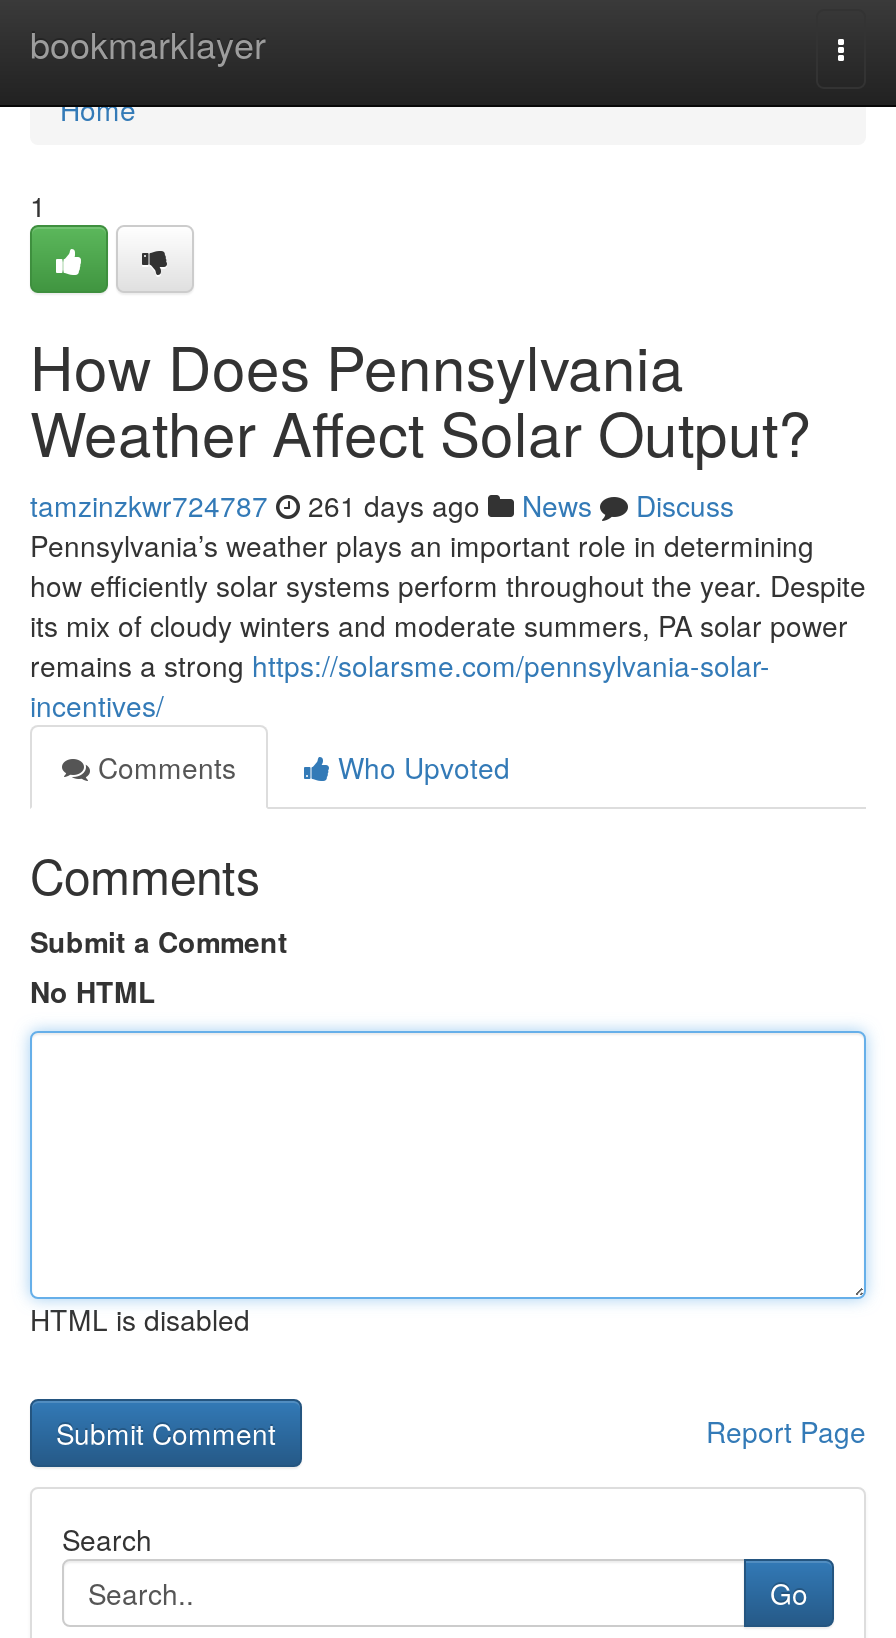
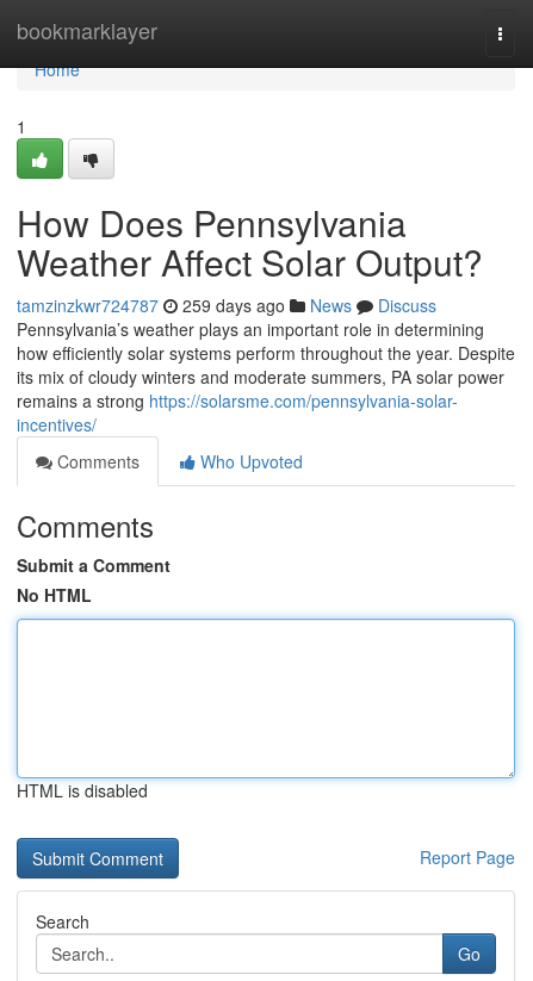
[30,485,734,525] tamzinzkwr724787 261 days ago News Discuss -> [17,293,436,317] tamzinzkwr724787 259 days ago News Discuss

